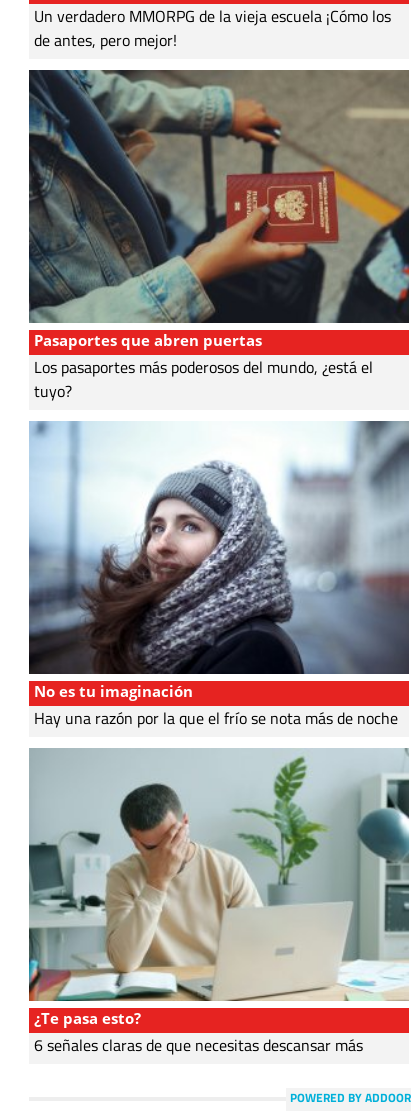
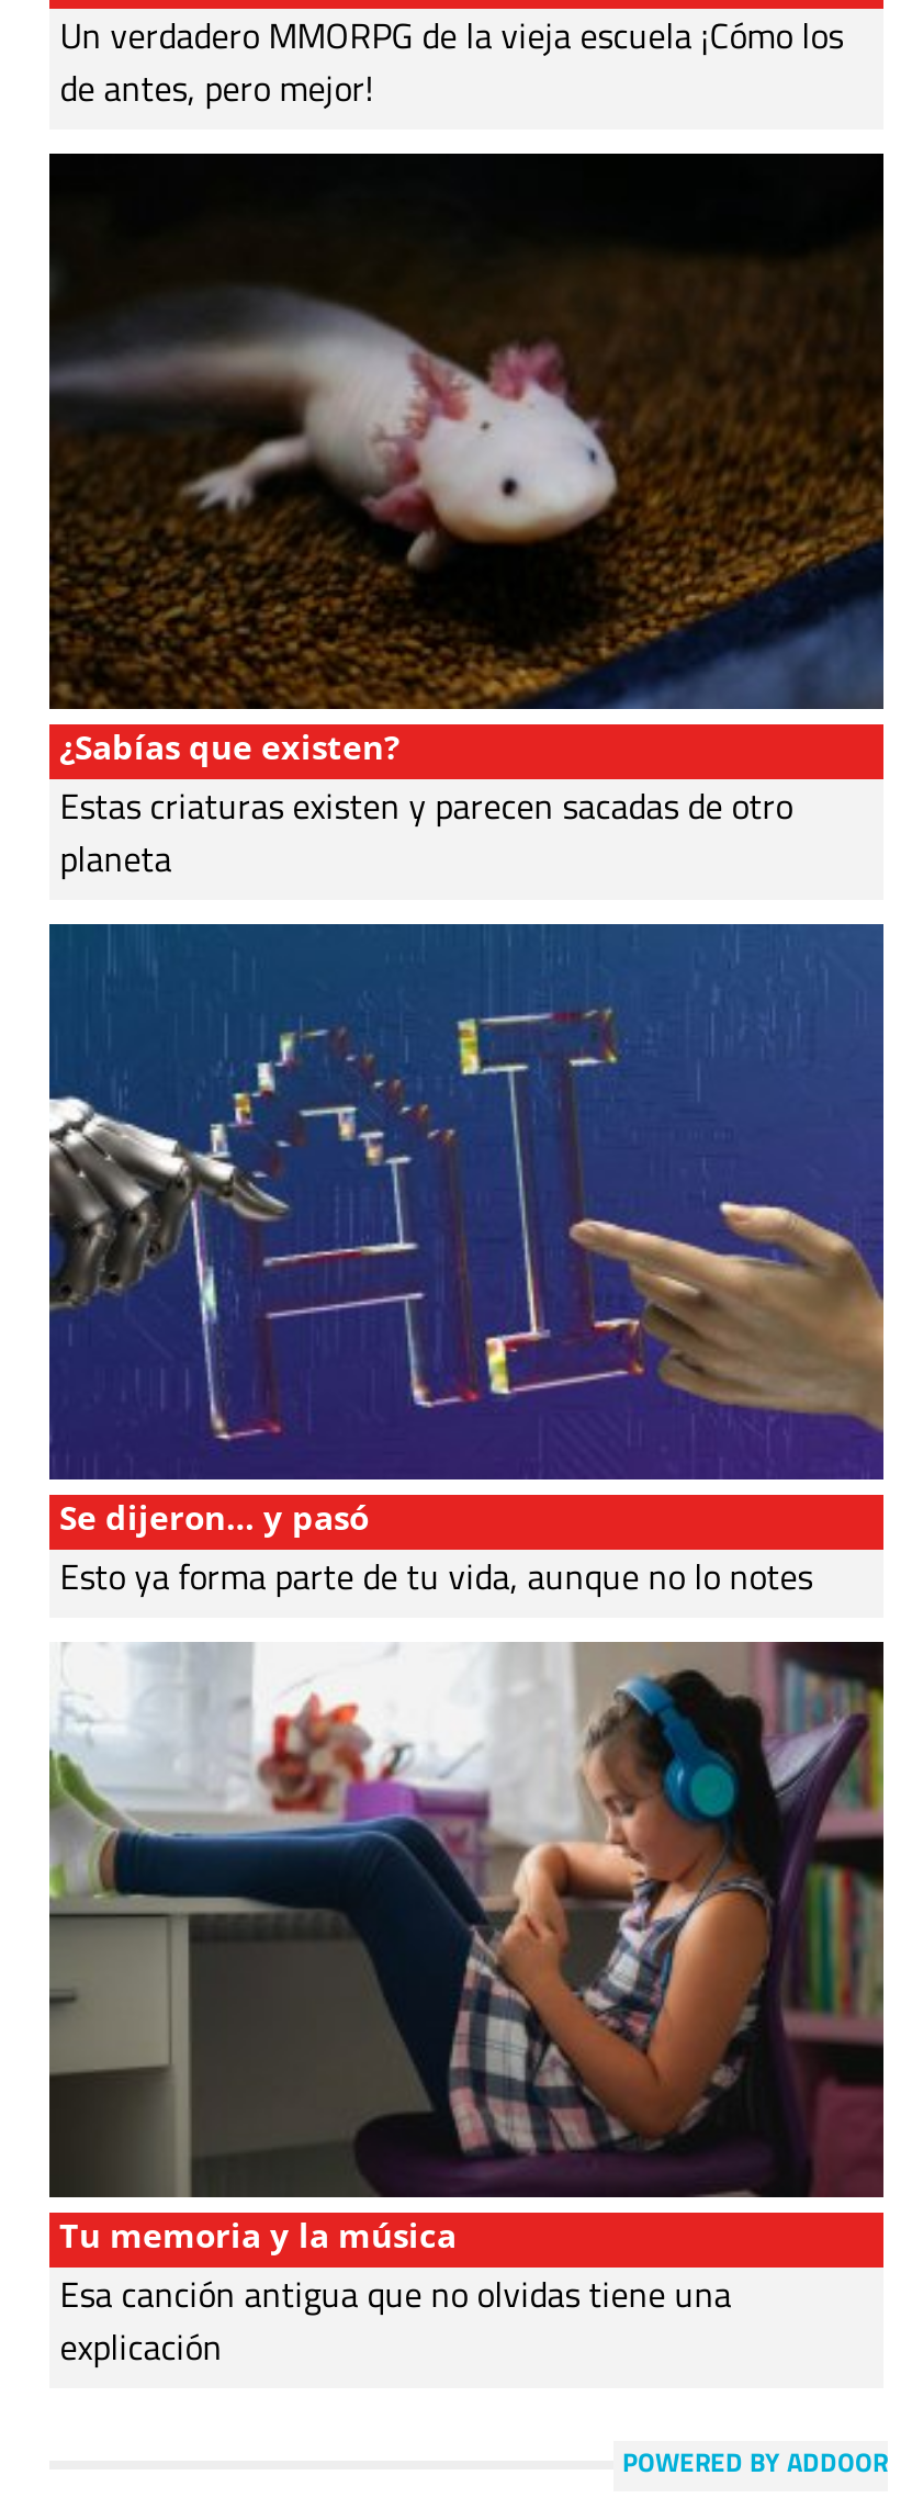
[28,69,410,403] [image] | Pasaportes que abren puertas | Los pasaportes más poderosos del mundo, ¿está el | tuyo? -> [49,151,886,884] [image] | ¿Sabías que existen? | Estas criaturas existen y parecen sacadas de otro | planeta
[29,421,409,730] [image] | No es tu imaginación | Hay una razón por la que el frío se nota más de noche -> [47,922,883,1602] [image] | Se dijeron… y pasó | Esto ya forma parte de tu vida, aunque no lo notes
[28,748,409,1057] [image] | ¿Te pasa esto? | 6 señales claras de que necesitas descansar más -> [47,1670,886,2372] [image] | Tu memoria y la música | Esa canción antigua que no olvidas tiene una | explicación

